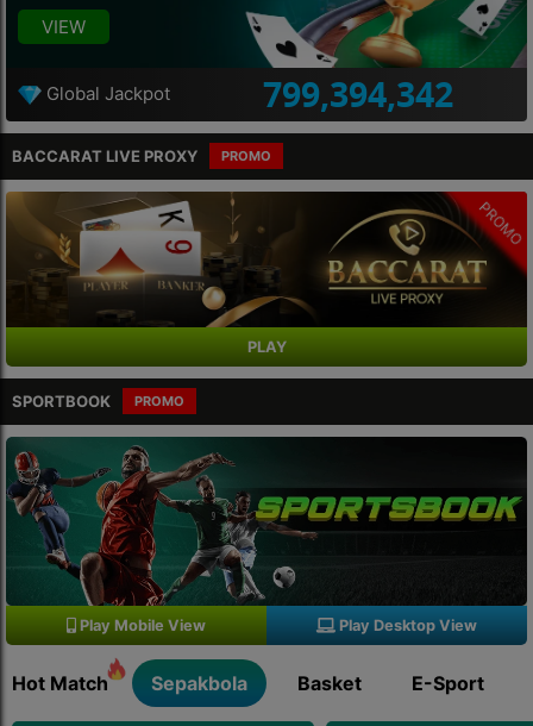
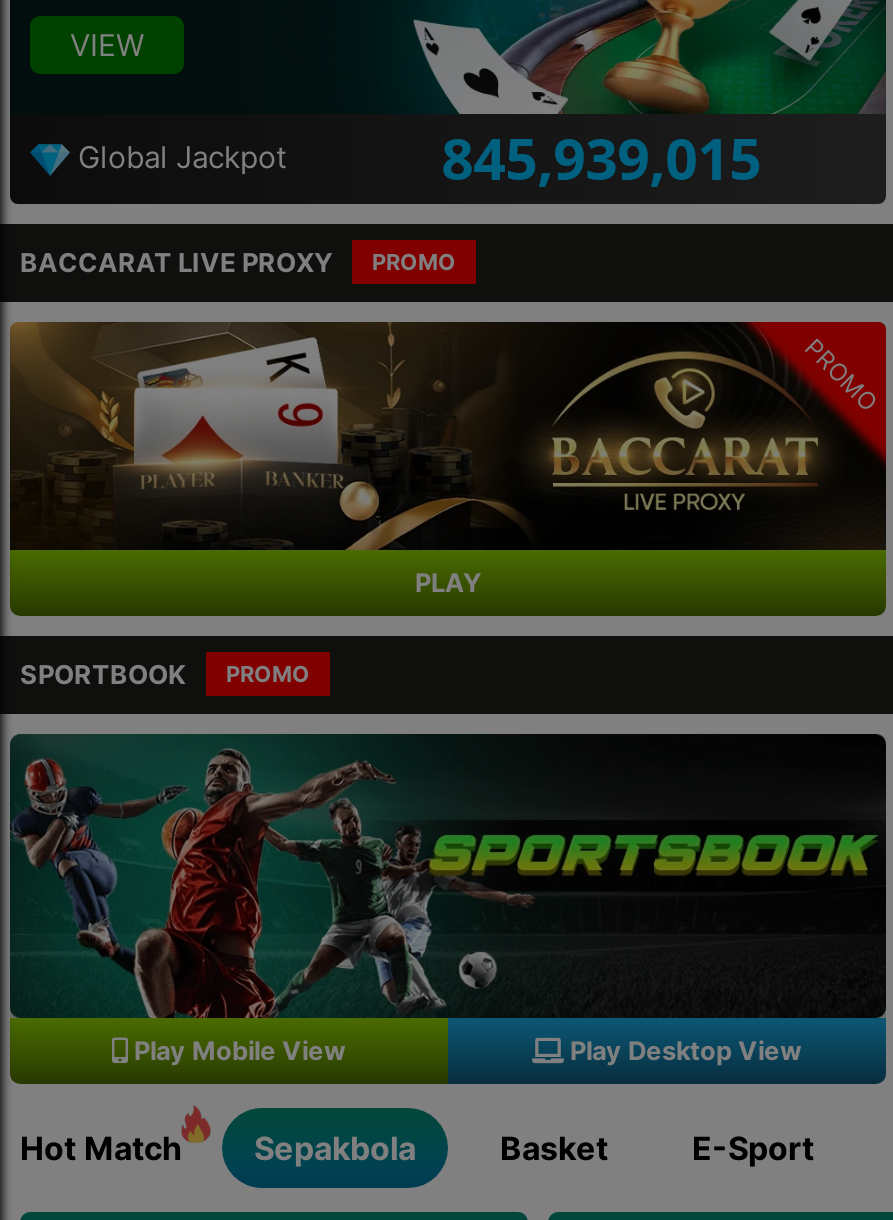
[262,70,453,117] 799,394,342 -> [441,117,761,197] 845,939,015

